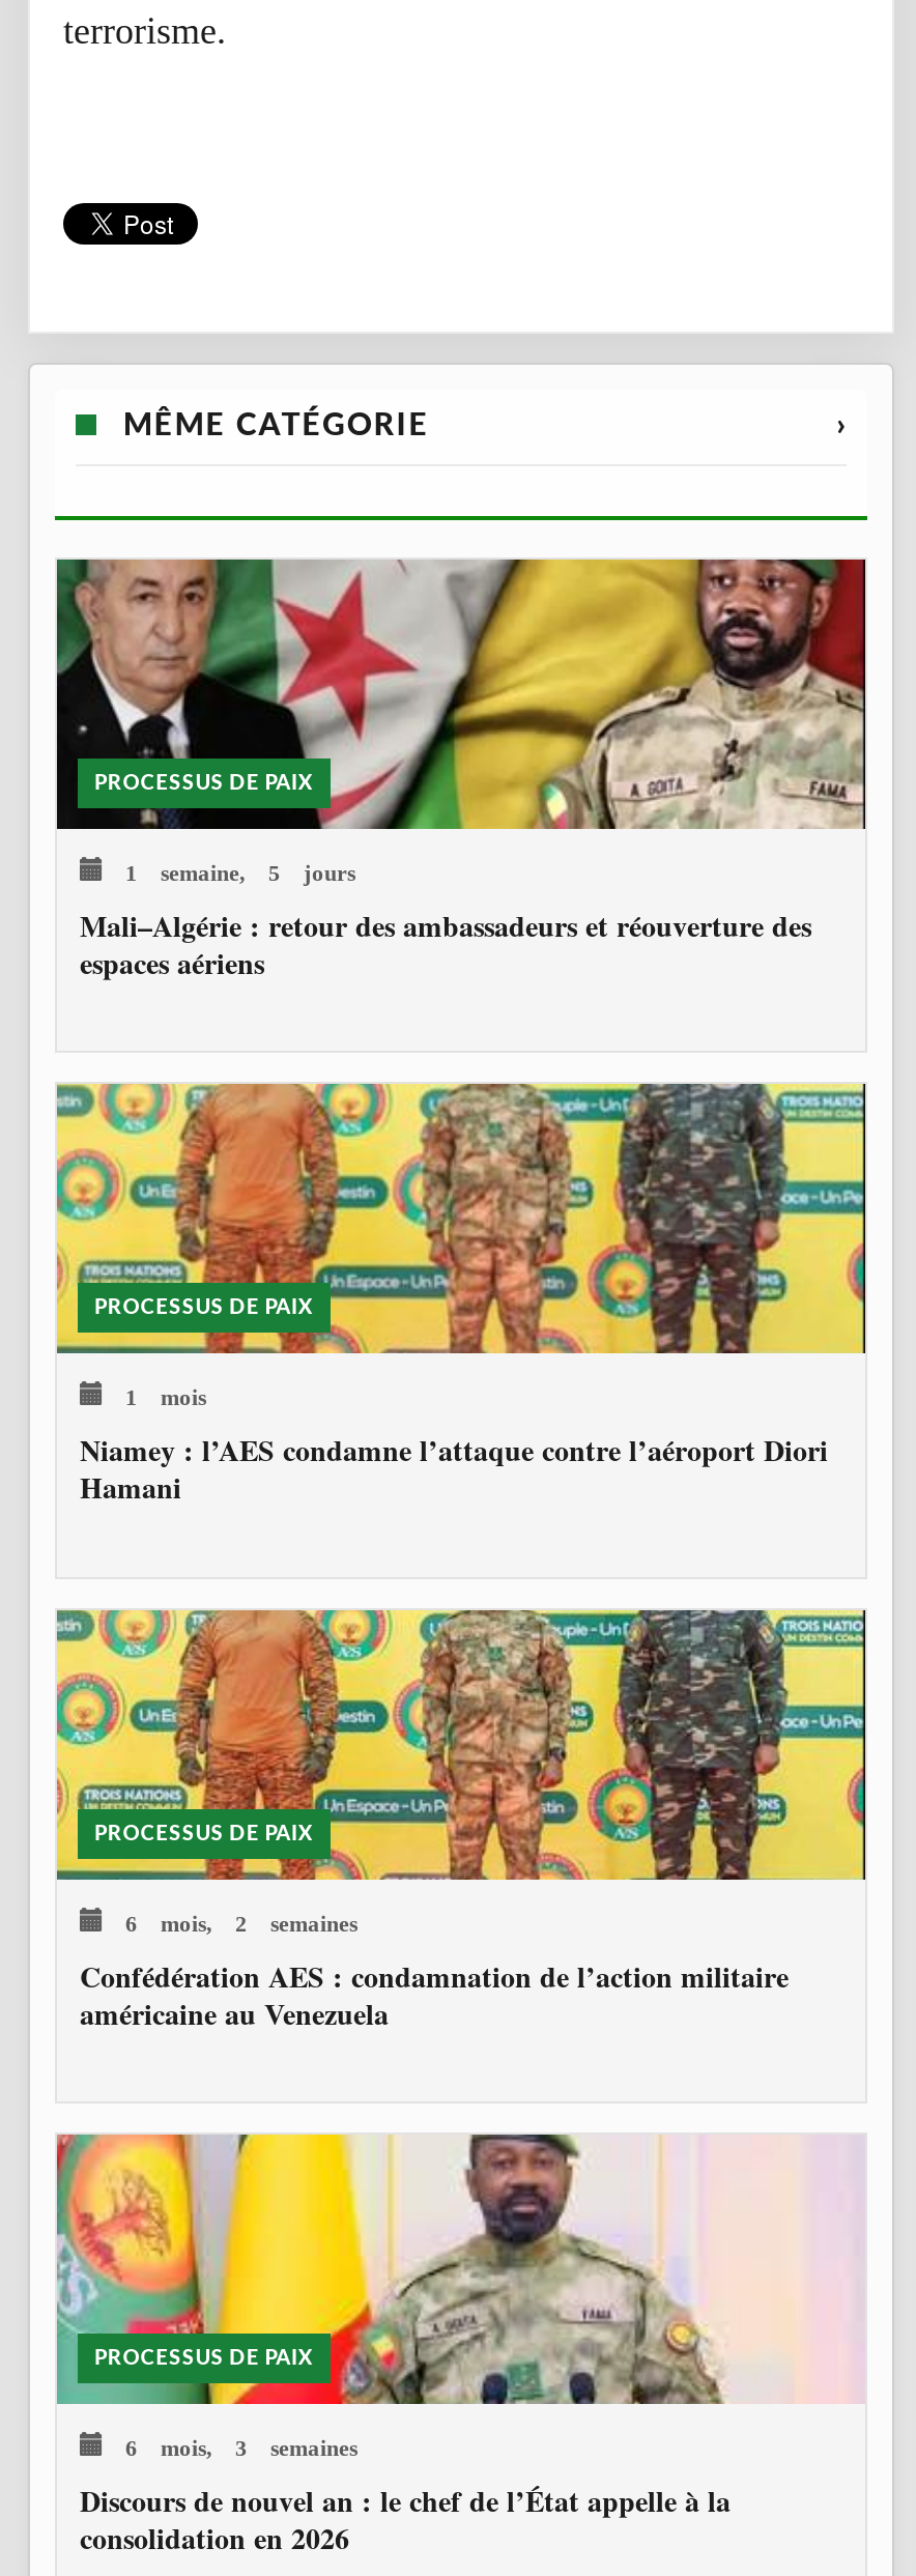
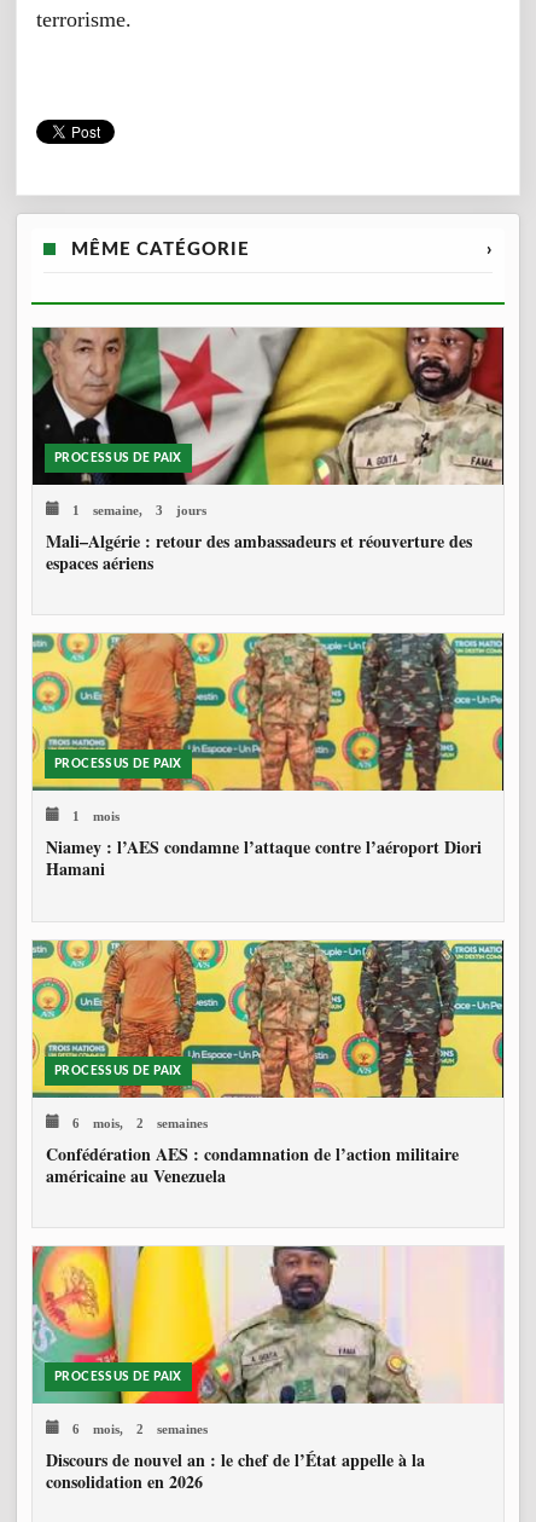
[103,856,355,883] 1 semaine, 5 jours -> [59,501,206,516] 1 semaine, 3 jours
[103,2430,357,2457] 6 mois, 3 semaines -> [59,1419,208,1435] 6 mois, 2 semaines

